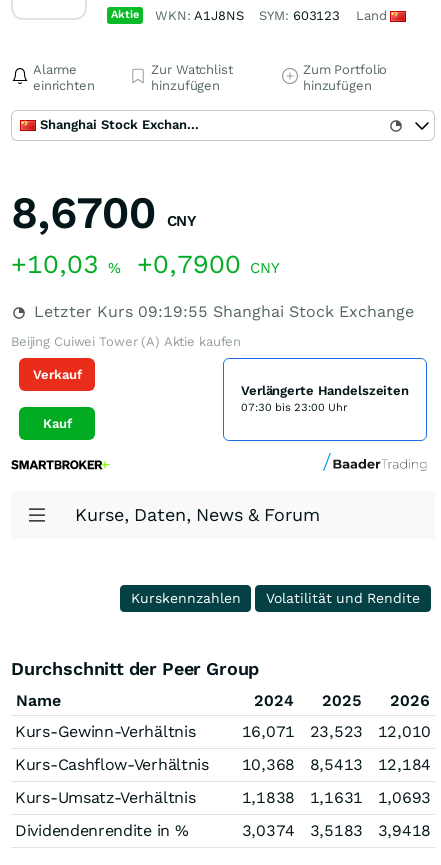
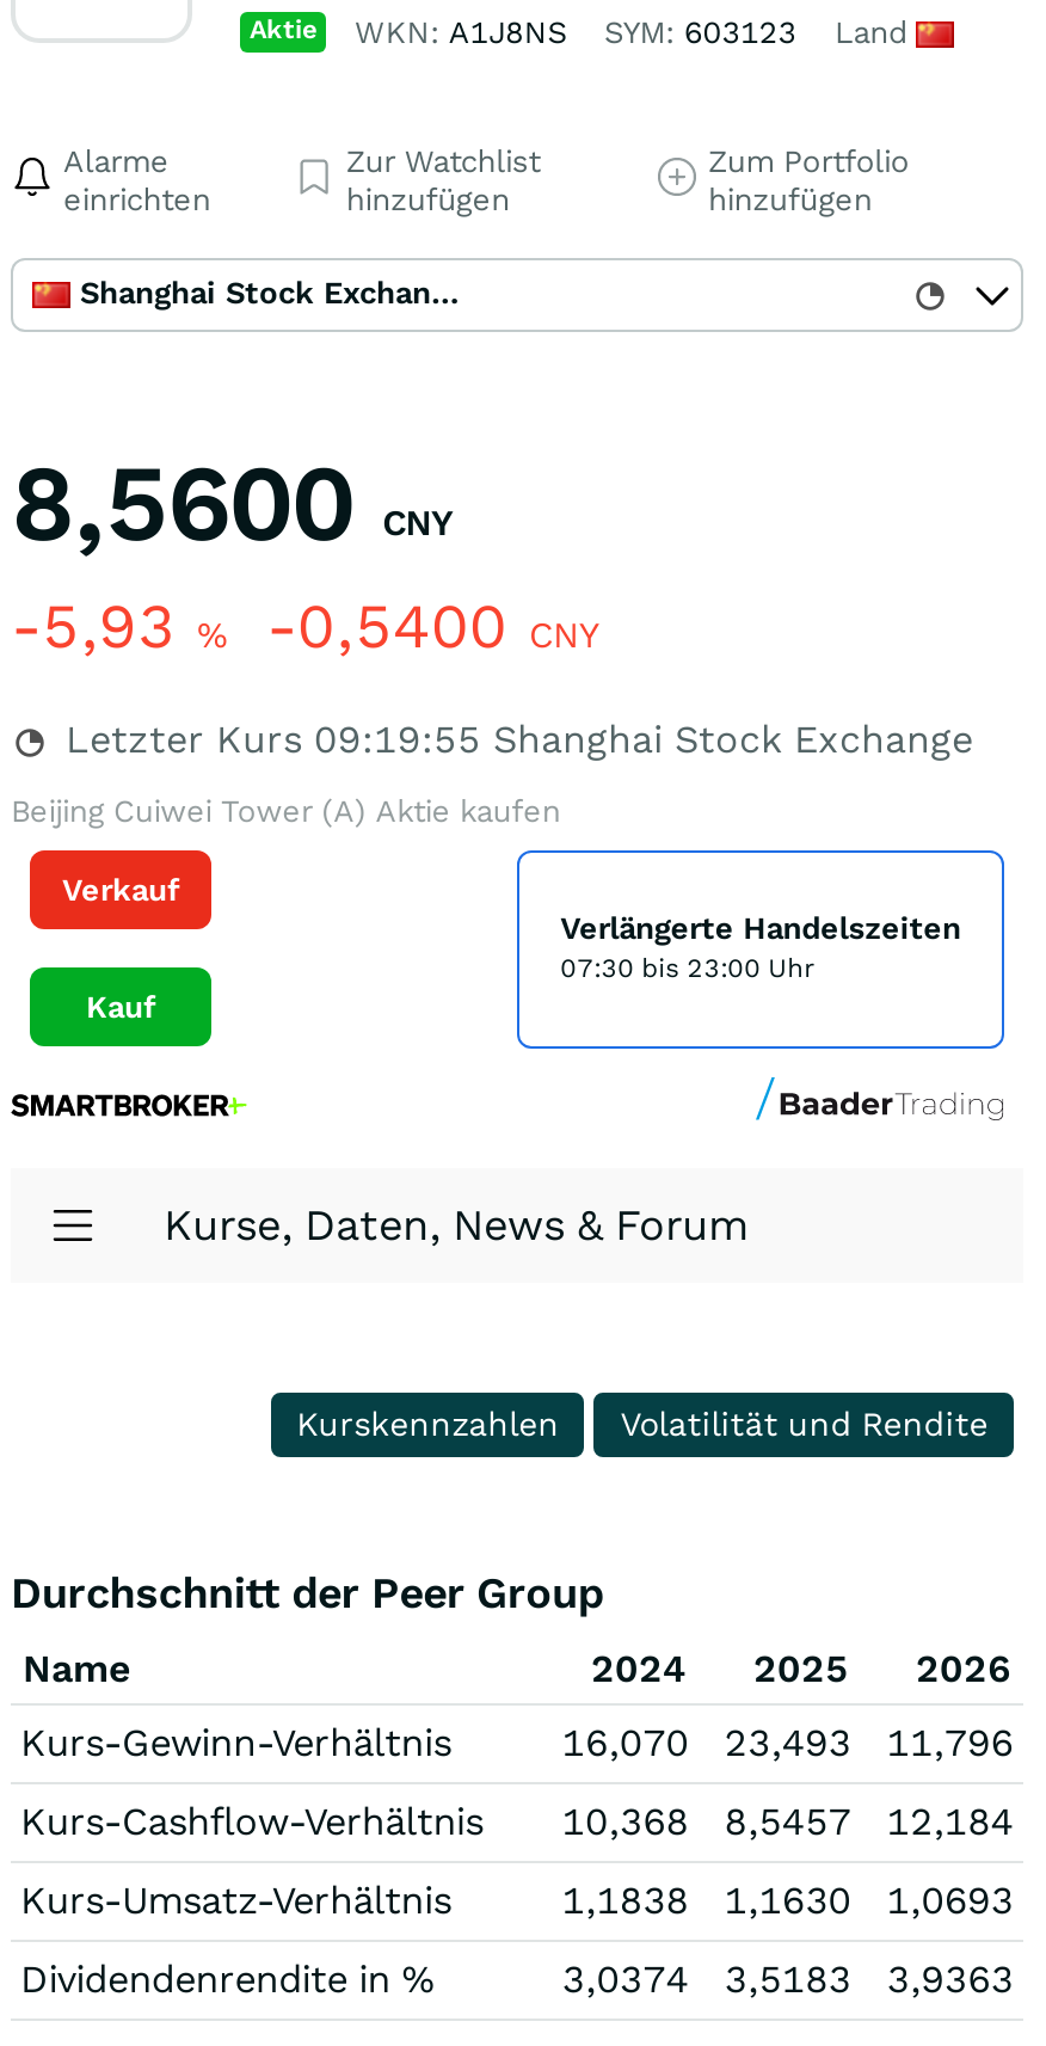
[11,186,196,239] 8,6700 CNY -> [11,440,452,566] 8,5600 CNY
[11,249,280,279] +10,03% +0,7900 CNY -> [11,590,601,662] -5,93% -0,5400 CNY
[242,722,295,741] 16,071 -> [562,1720,689,1765] 16,070
[310,722,363,741] 23,523 -> [724,1720,851,1765] 23,493
[378,722,431,741] 12,010 -> [887,1720,1014,1765] 11,796
[15,755,431,774] Kurs-Cashflow-Verhältnis 10,368 8,5413 12,184 -> [20,1799,1014,1844] Kurs-Cashflow-Verhältnis 10,368 8,5457 12,184
[242,788,431,807] 1,1838 1,1631 1,0693 -> [562,1878,1014,1923] 1,1838 1,1630 1,0693
[242,821,431,840] 3,0374 3,5183 3,9418 -> [562,1956,1014,2002] 3,0374 3,5183 3,9363

